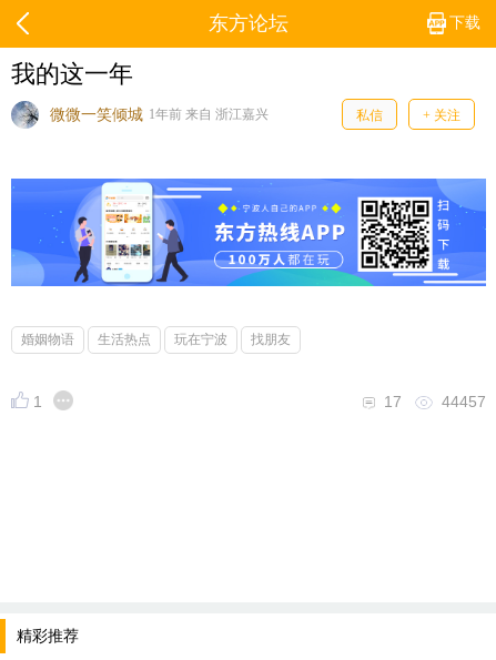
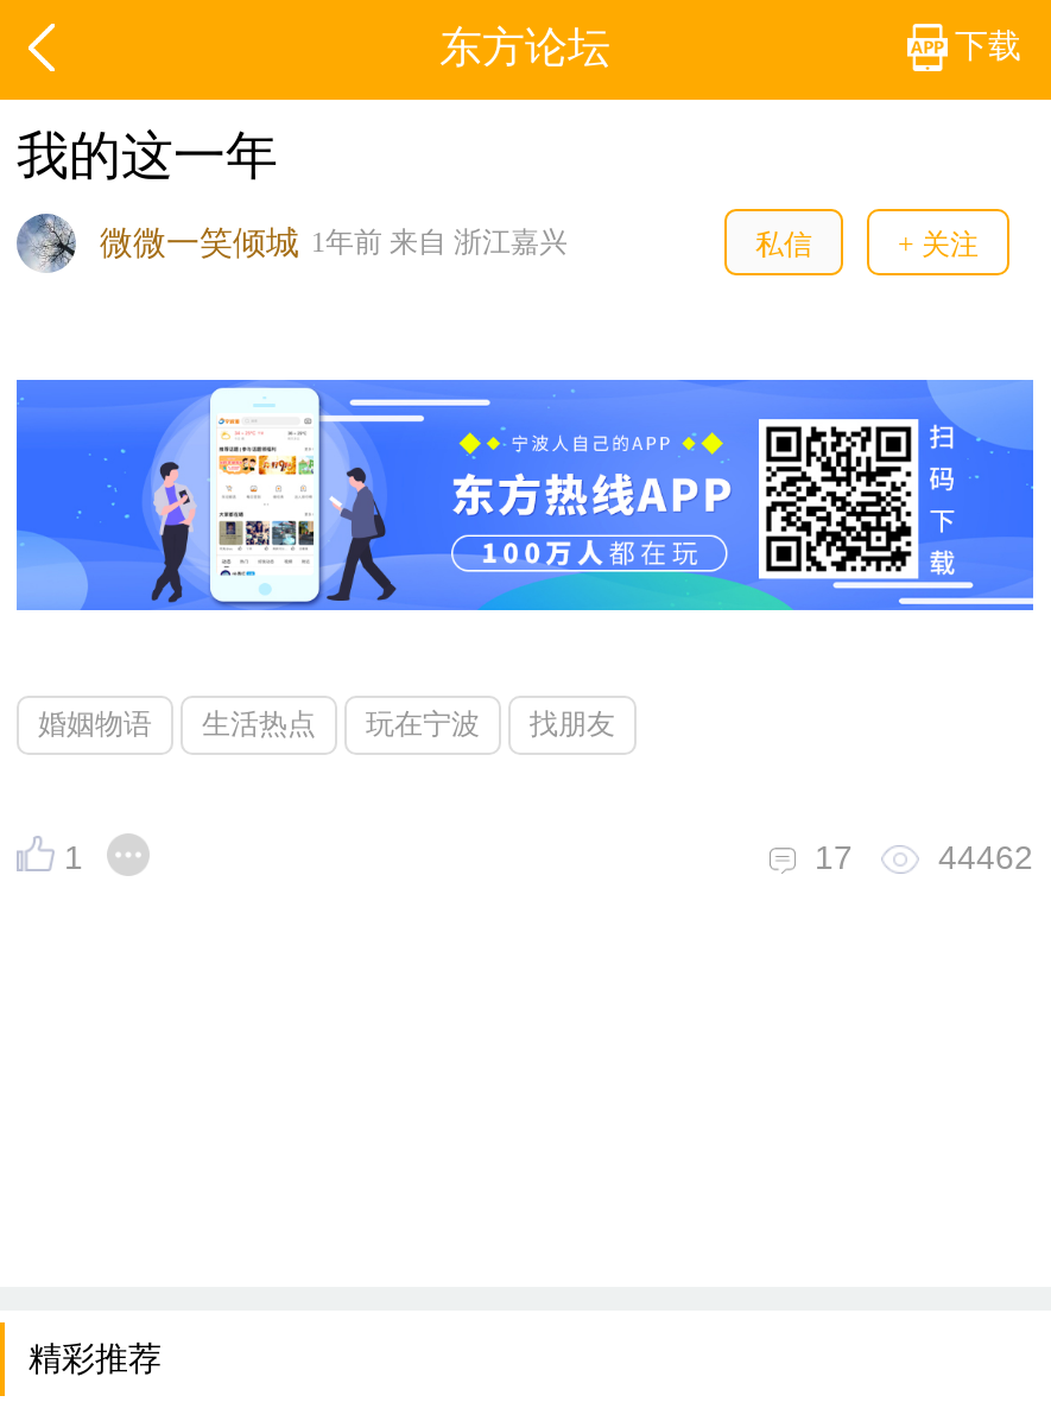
[379,393,486,410] 17 44457 -> [805,838,1033,876] 17 44462

